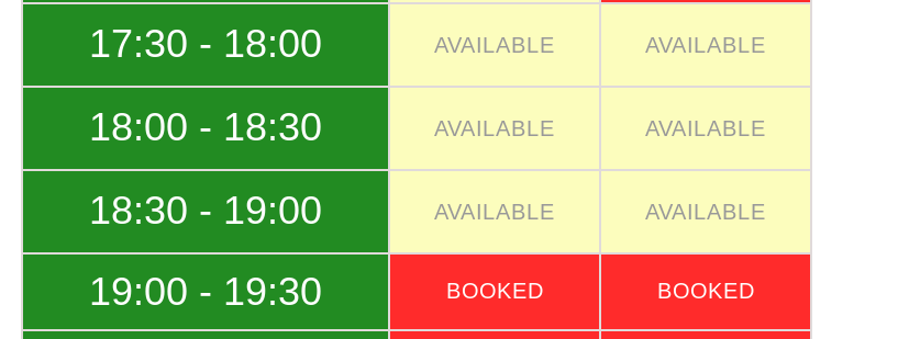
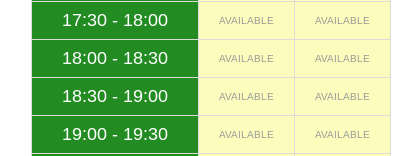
[446,279,754,303] BOOKED | BOOKED -> [219,129,370,140] AVAILABLE | AVAILABLE

